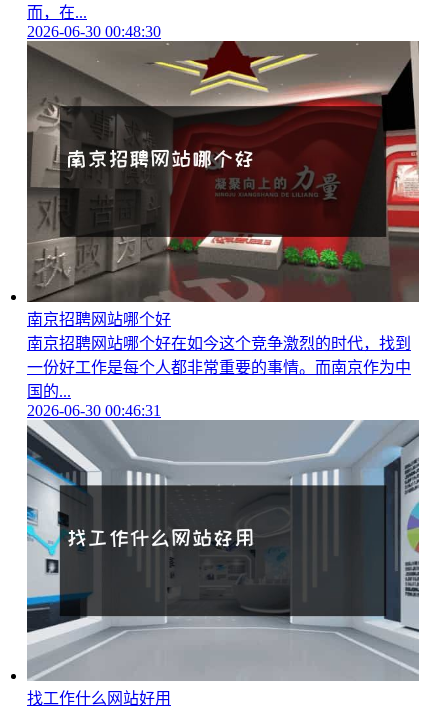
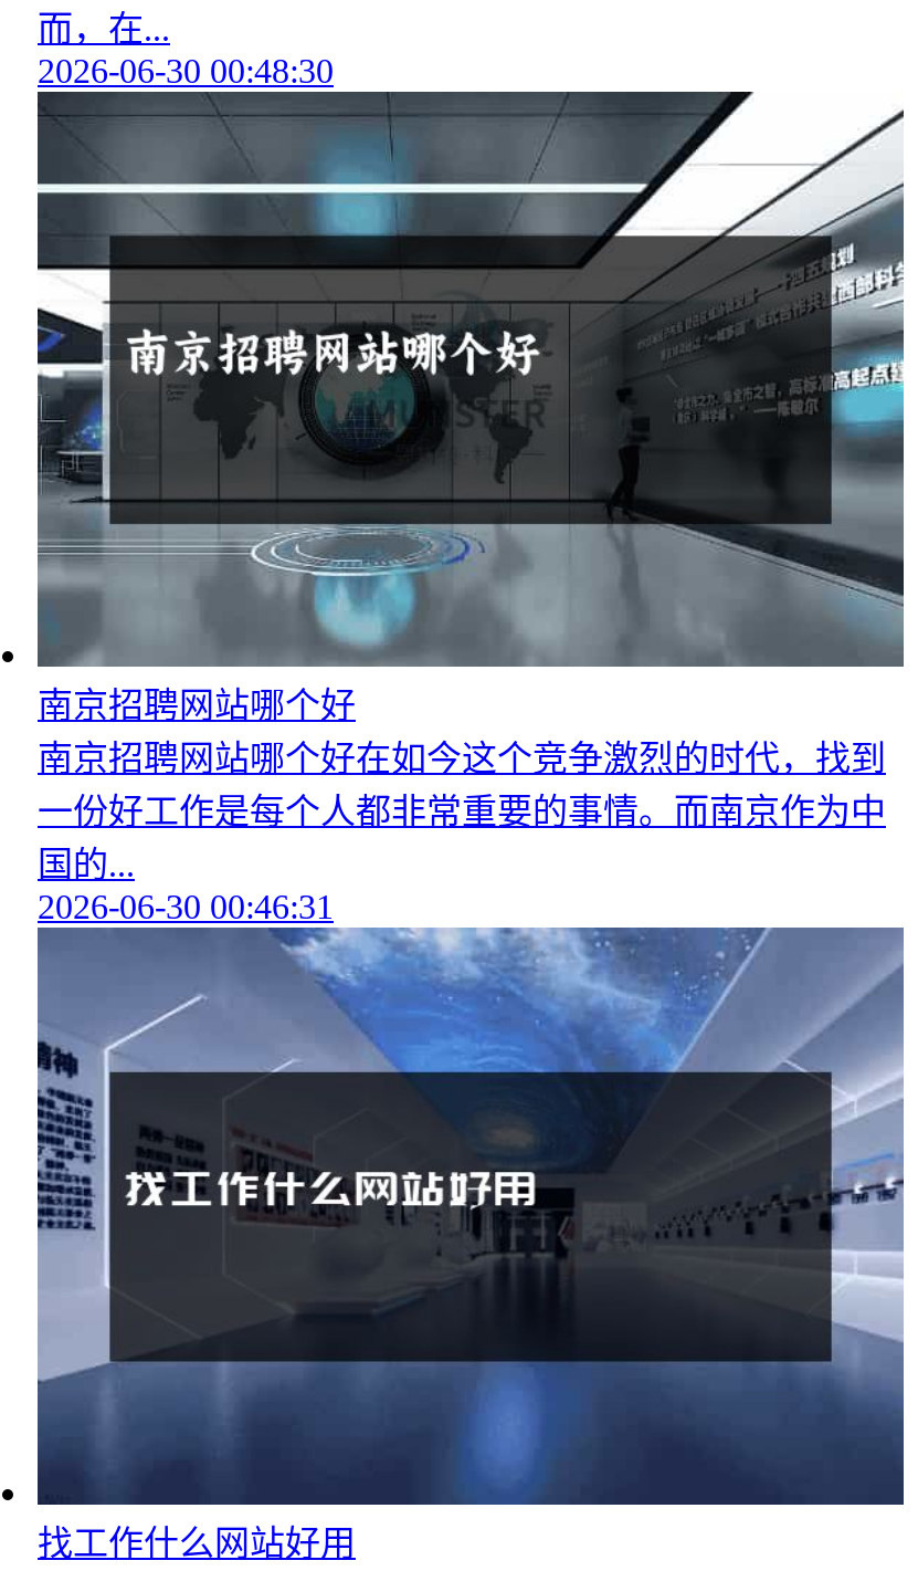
[26,40,420,302] [image] -> [38,91,906,666] [image]
[26,420,420,681] [image] -> [35,926,906,1506] [image]

